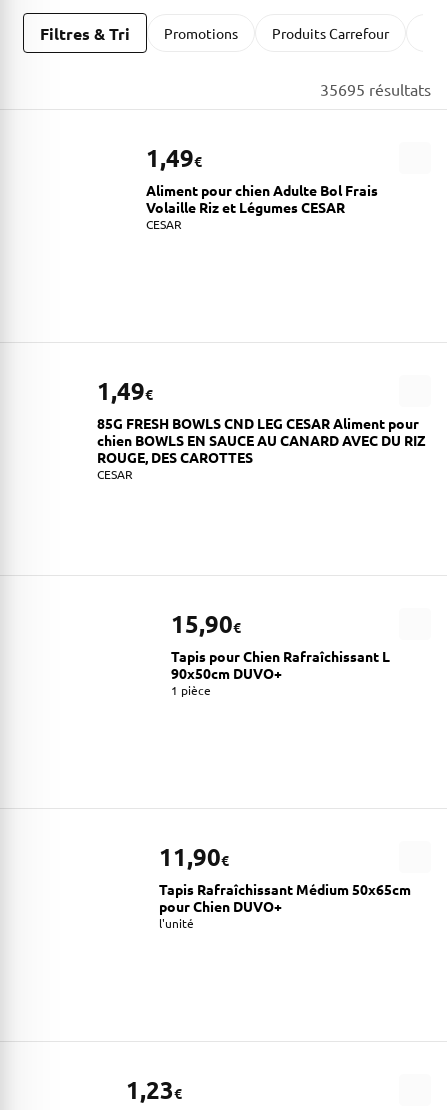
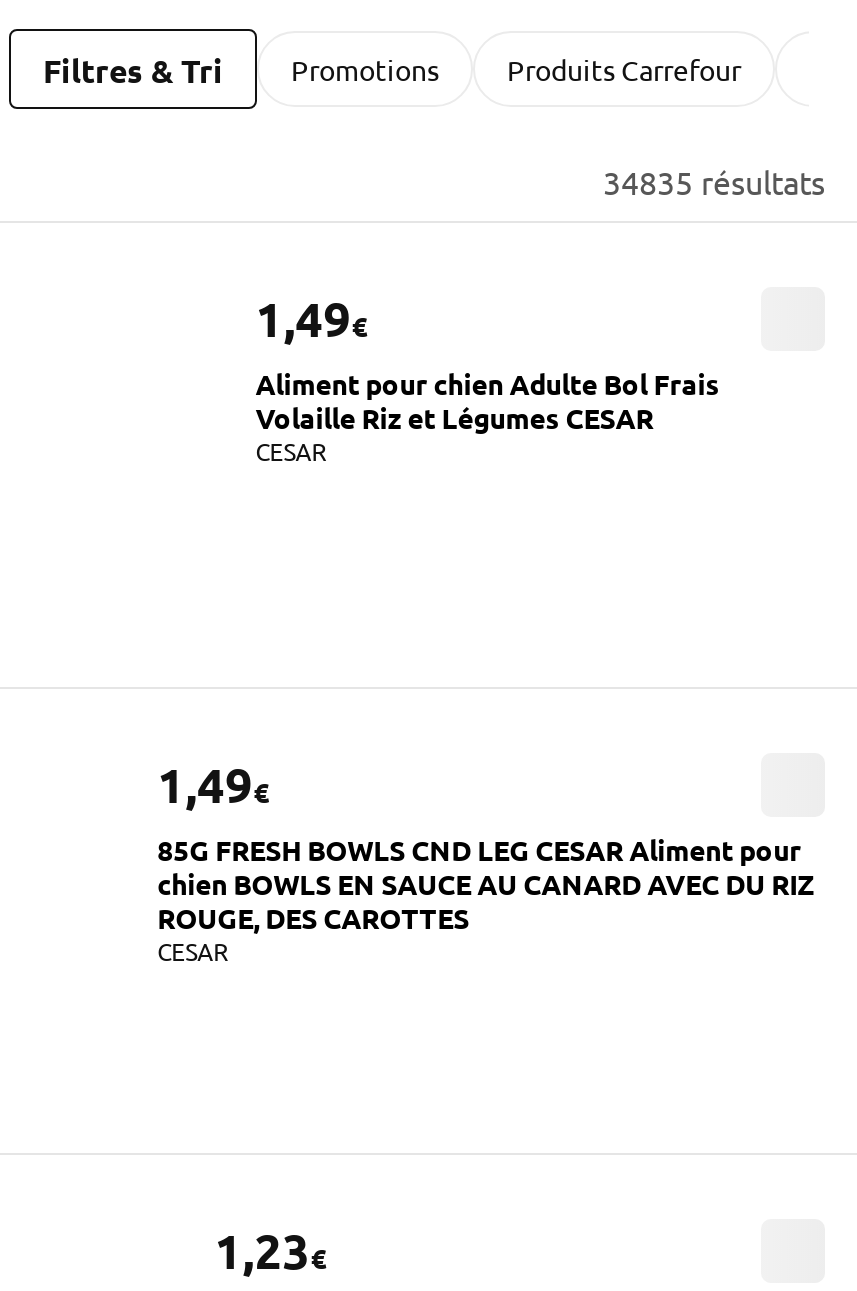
[320,79,431,99] 35695 résultats -> [603,161,825,201] 34835 résultats
[171,608,390,698] 15,90€ | Tapis pour Chien Rafraîchissant L | 90x50cm DUVO+ | 1 pièce -> none
[159,841,411,931] 11,90€ | Tapis Rafraîchissant Médium 50x65cm | pour Chien DUVO+ | l'unité -> none

